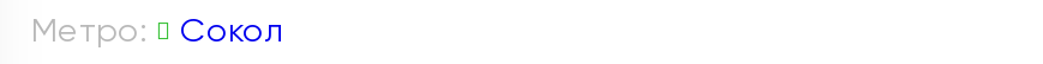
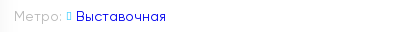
[180,10,283,48] Сокол -> [76,8,166,24] Выставочная

